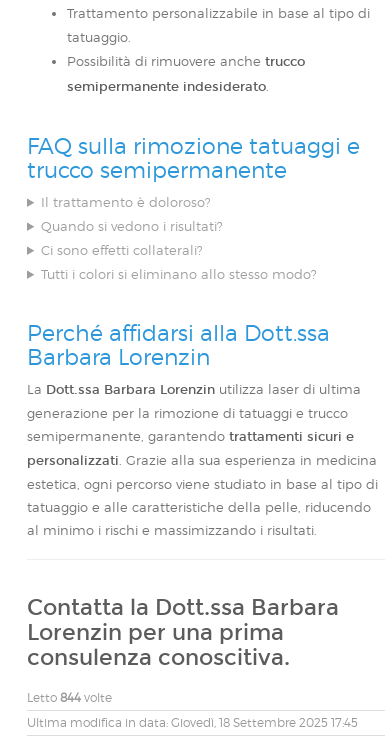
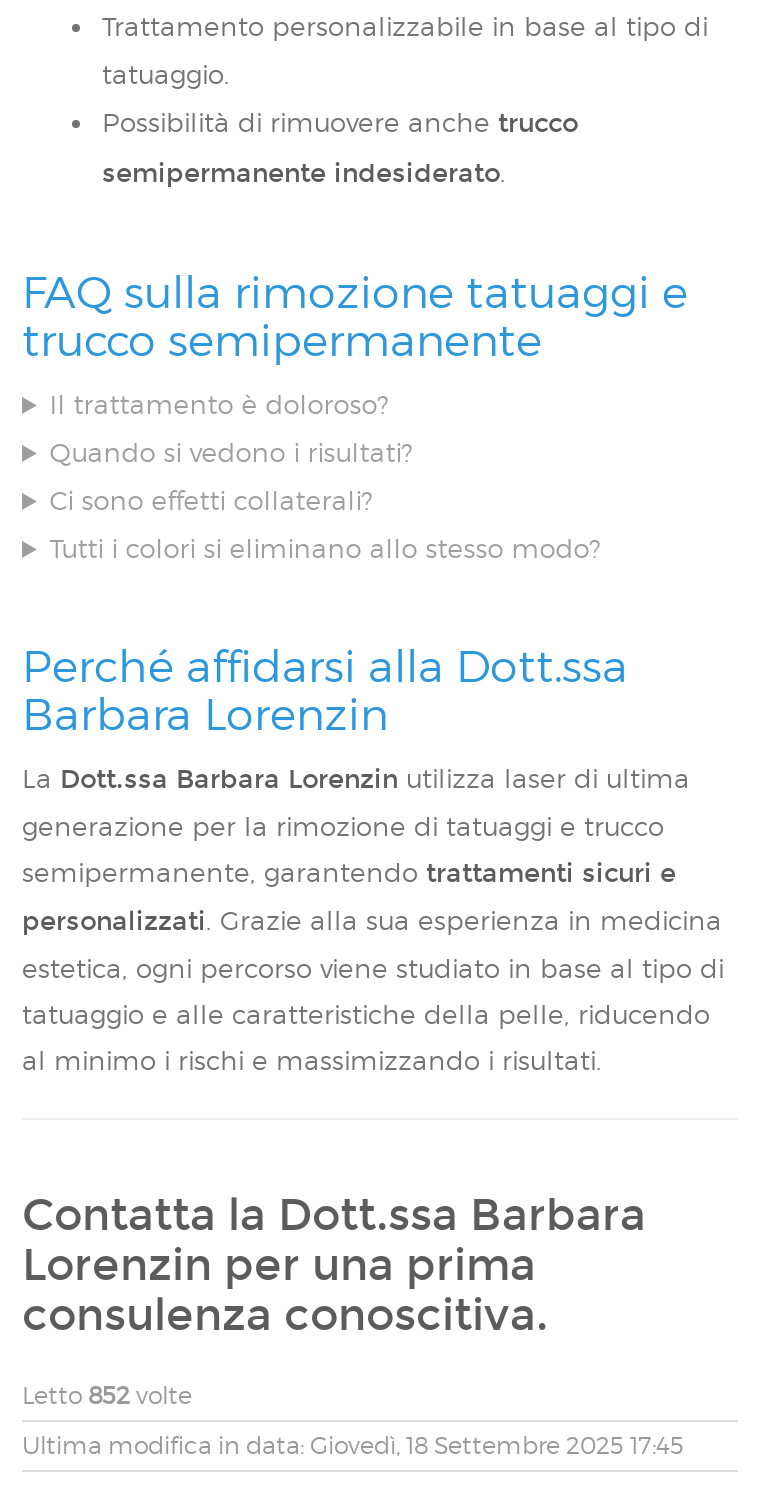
[27,689,112,704] Letto 844 volte -> [22,1379,192,1409] Letto 852 volte

